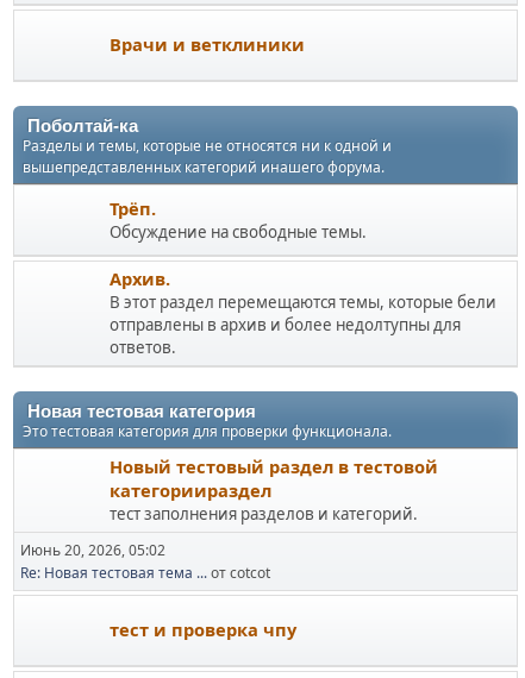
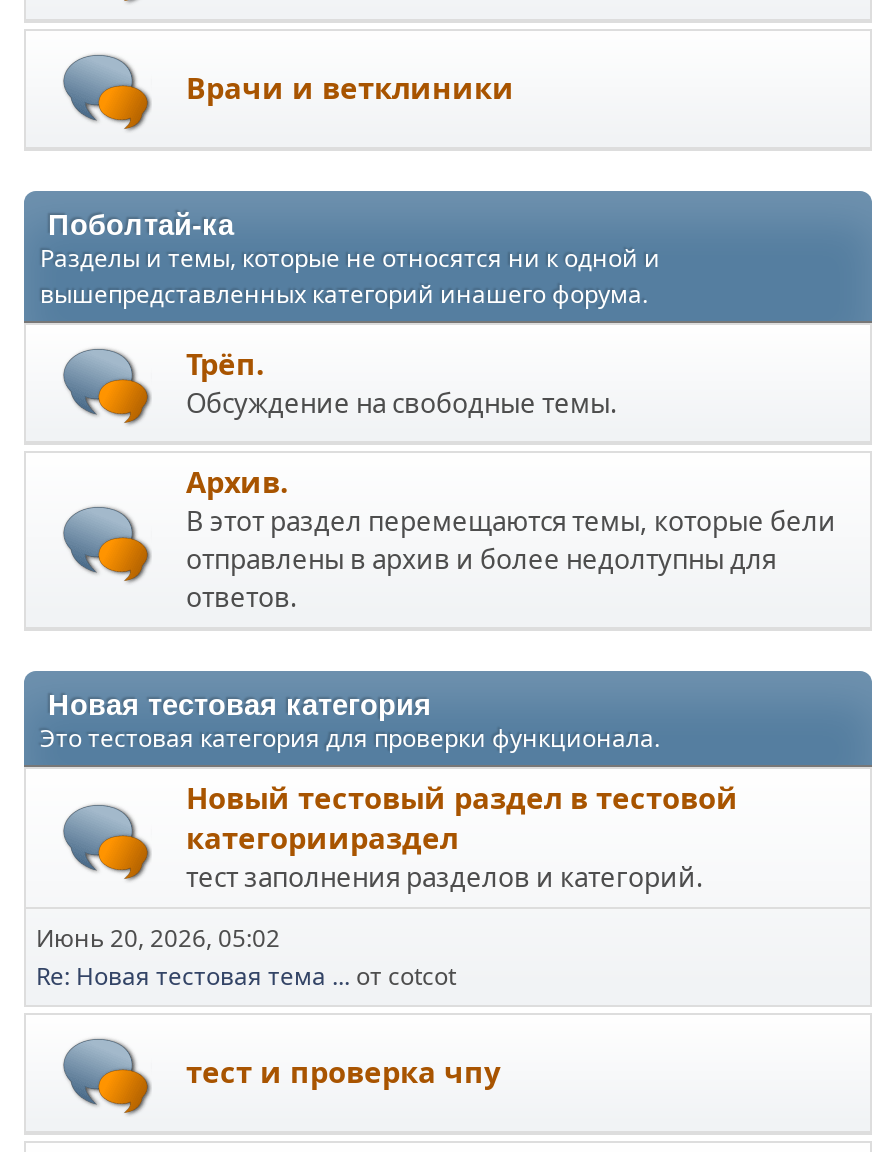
none -> [62,52,152,132] [image]
none -> [62,346,152,426] [image]
none -> [62,504,152,584] [image]
none -> [62,802,152,882] [image]
none -> [62,1036,152,1116] [image]

